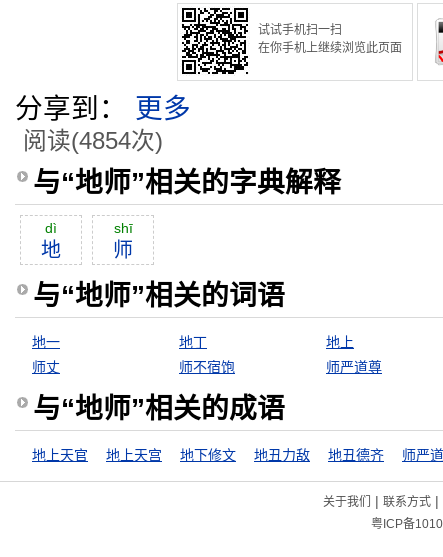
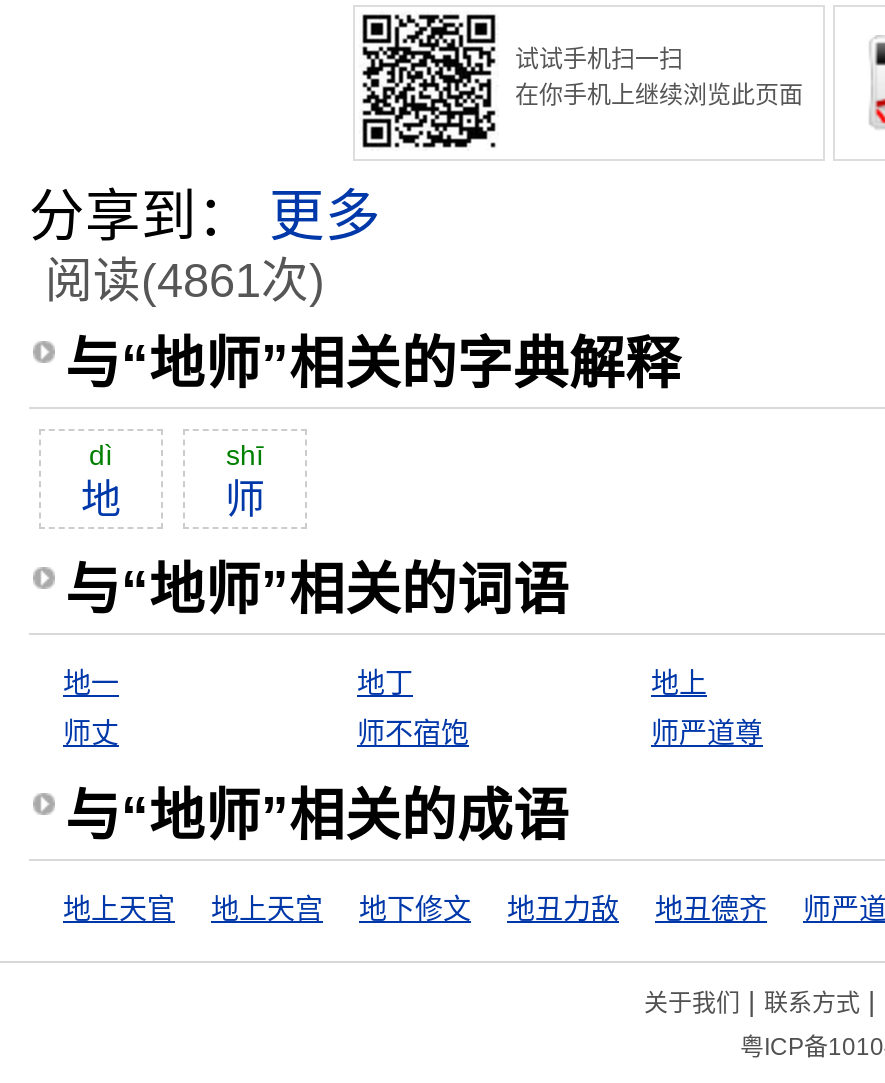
[23,128,163,154] 阅读(4854次) -> [45,255,325,307] 阅读(4861次)

